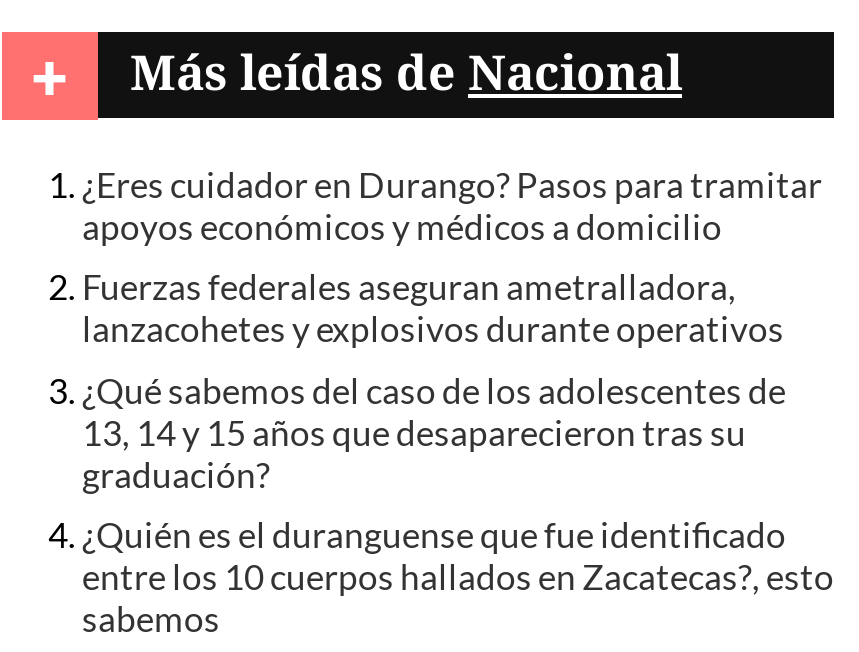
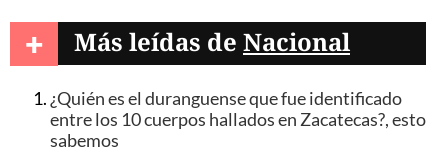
[82,163,822,496] ¿Eres cuidador en Durango? Pasos para tramitar | apoyos económicos y médicos a domicilio | Fuerzas federales aseguran ametralladora, | lanzacohetes y explosivos durante operativos | ¿Qué sabemos del caso de los adolescentes de | 13, 14 y 15 años que desaparecieron tras su | graduación? -> none

